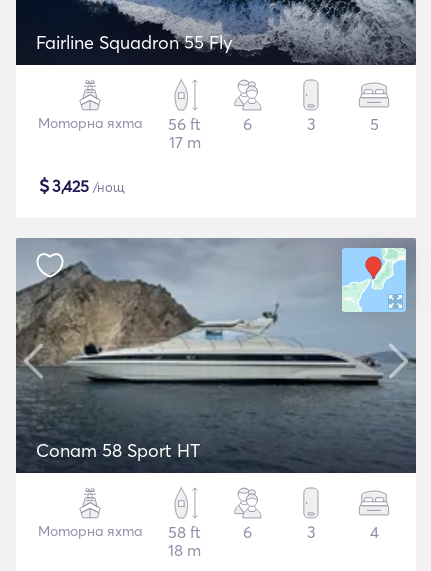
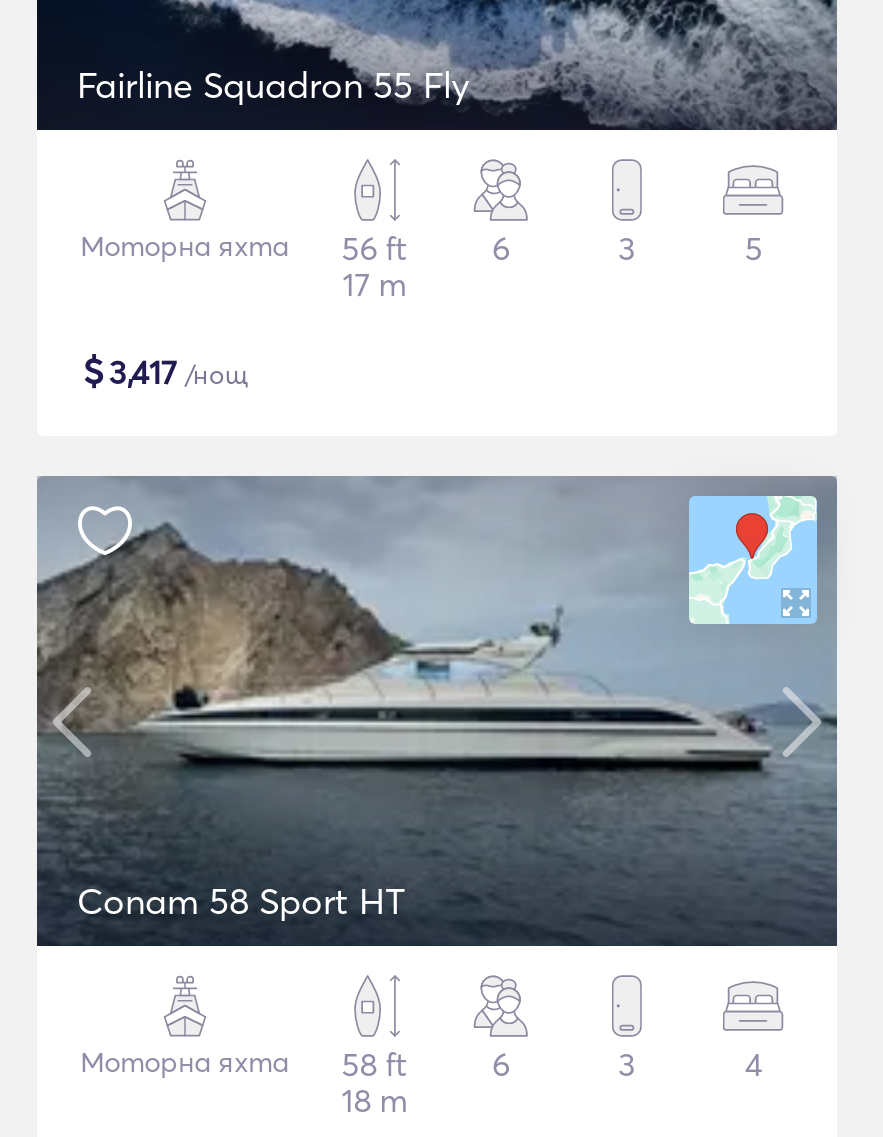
[39,174,125,197] $3,425 /нощ -> [83,348,249,394] $3,417 /нощ

